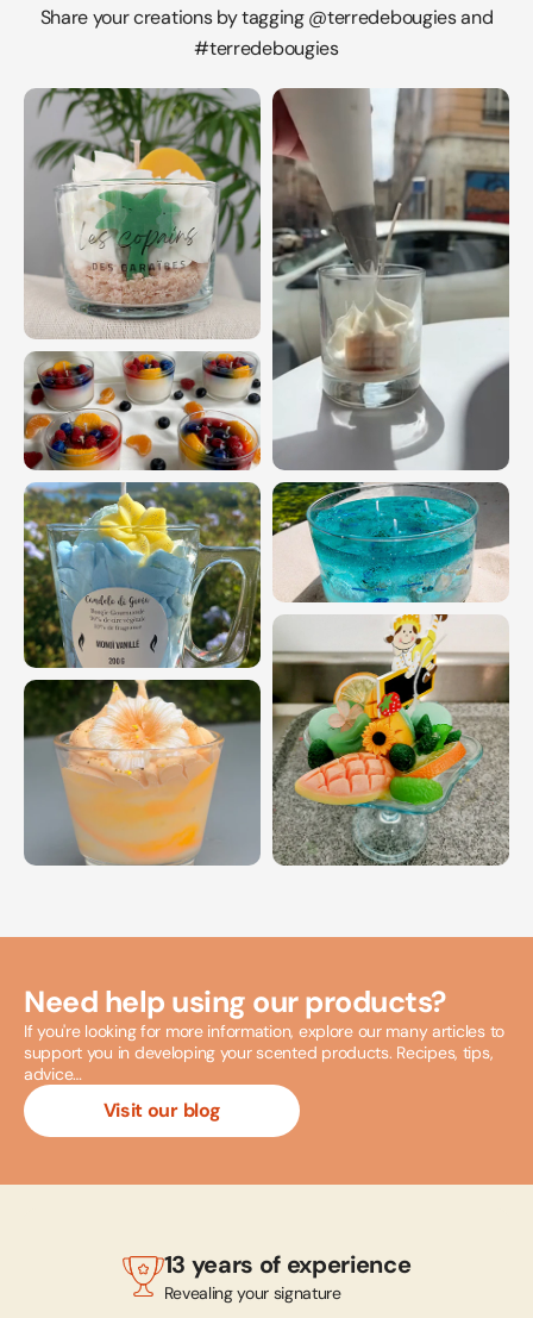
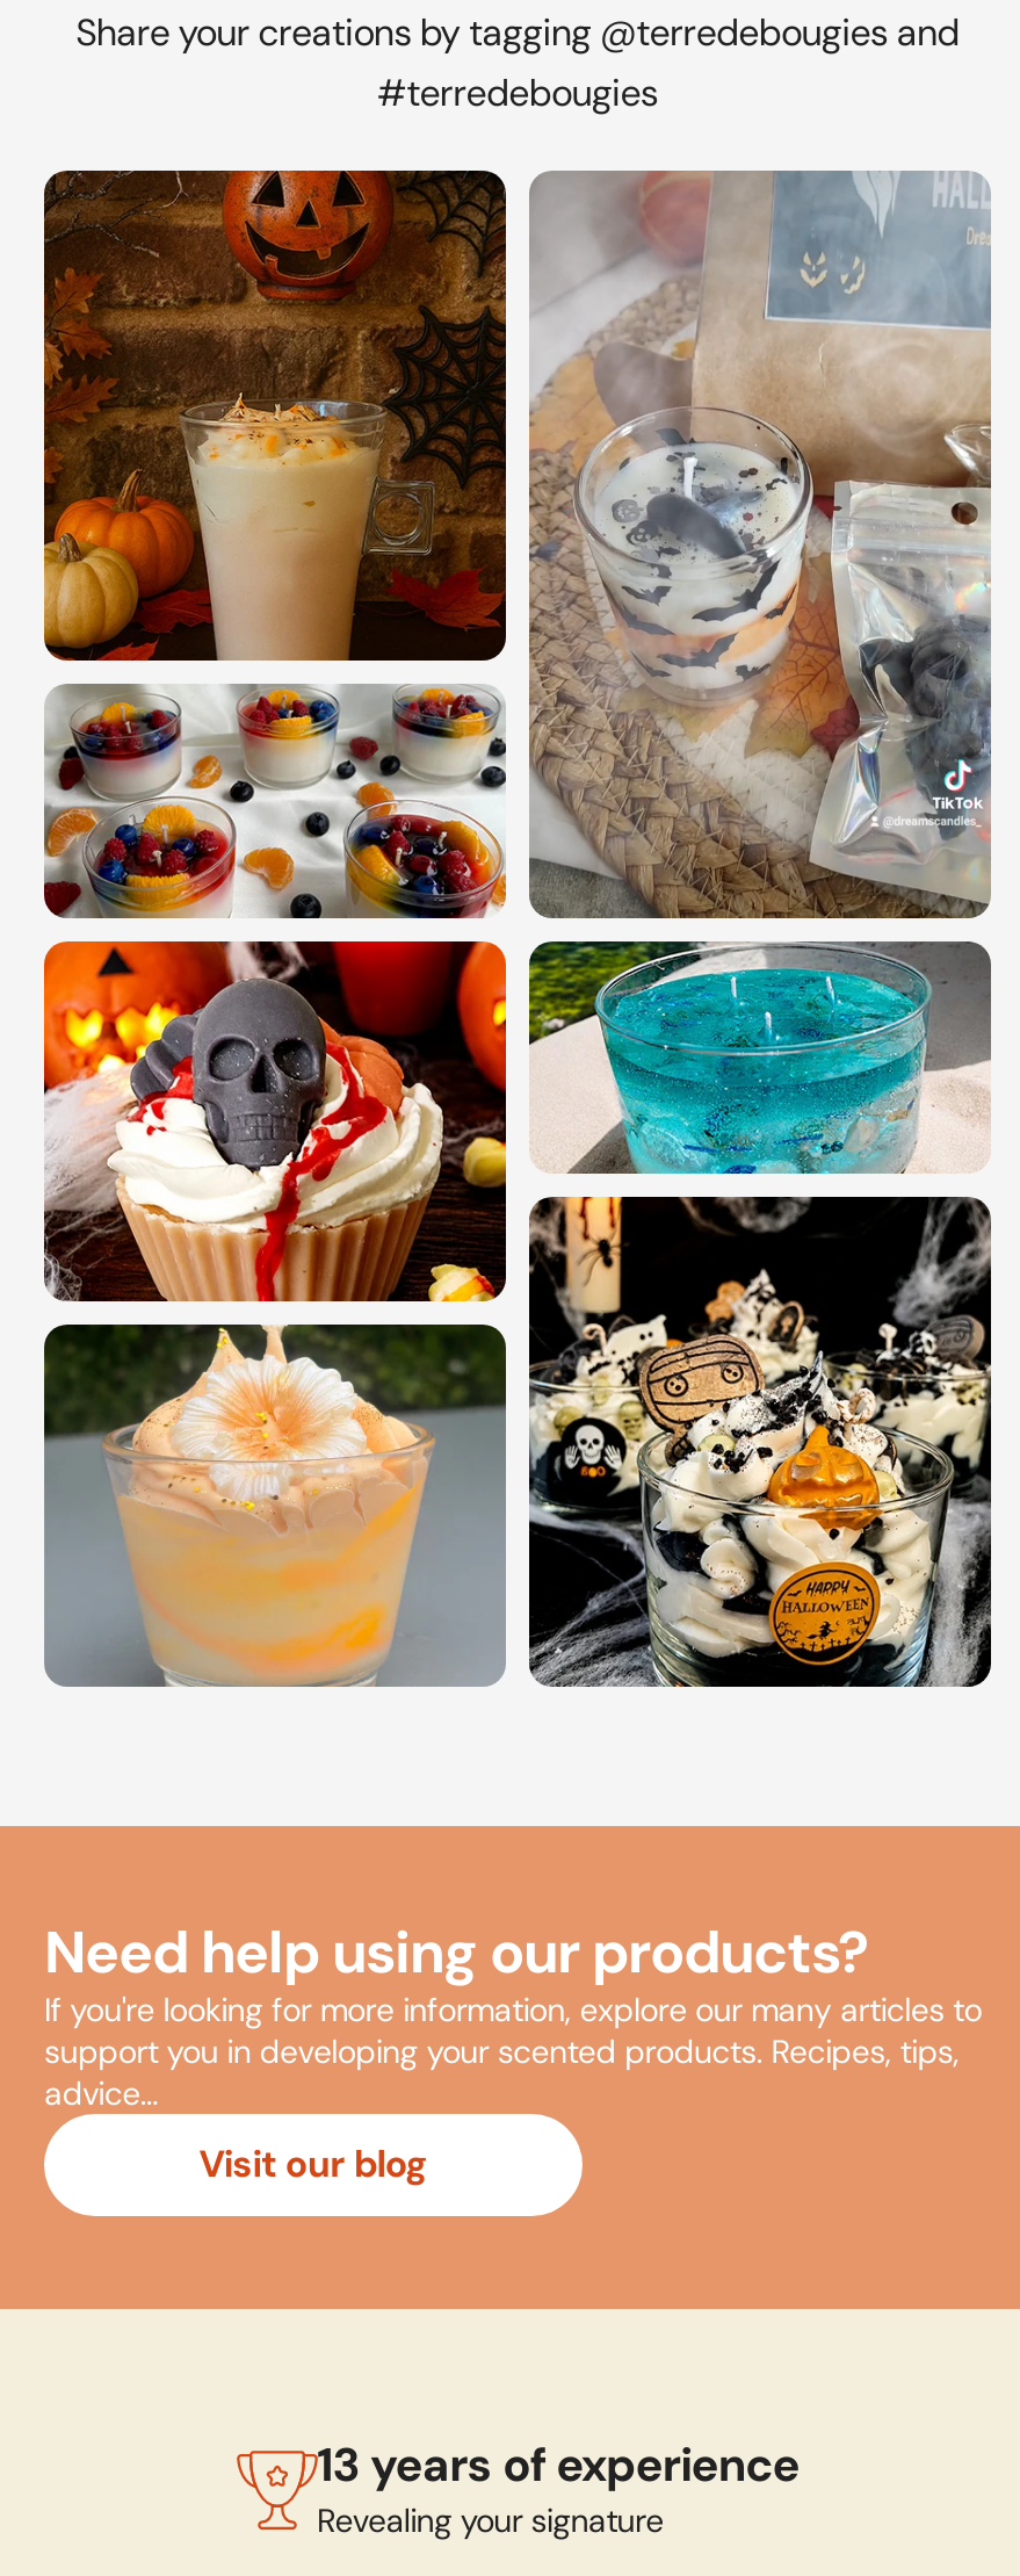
[24,87,262,338] [image] -> [42,167,508,662] [image]
[271,88,510,471] [image] -> [527,169,993,922] [image]
[23,481,262,669] [image] -> [42,938,508,1305] [image]
[271,613,510,866] [image] -> [527,1193,993,1688] [image]

